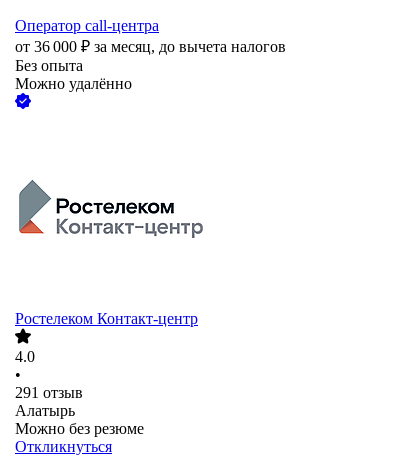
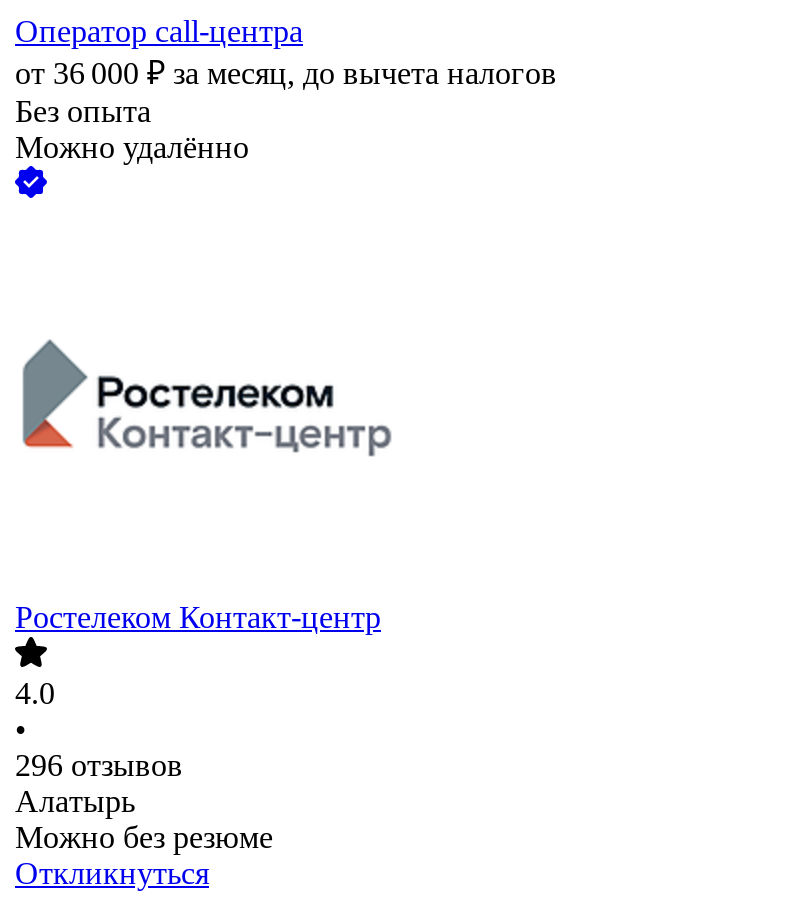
[15,384,83,401] 291 отзыв -> [15,749,183,783] 296 отзывов

